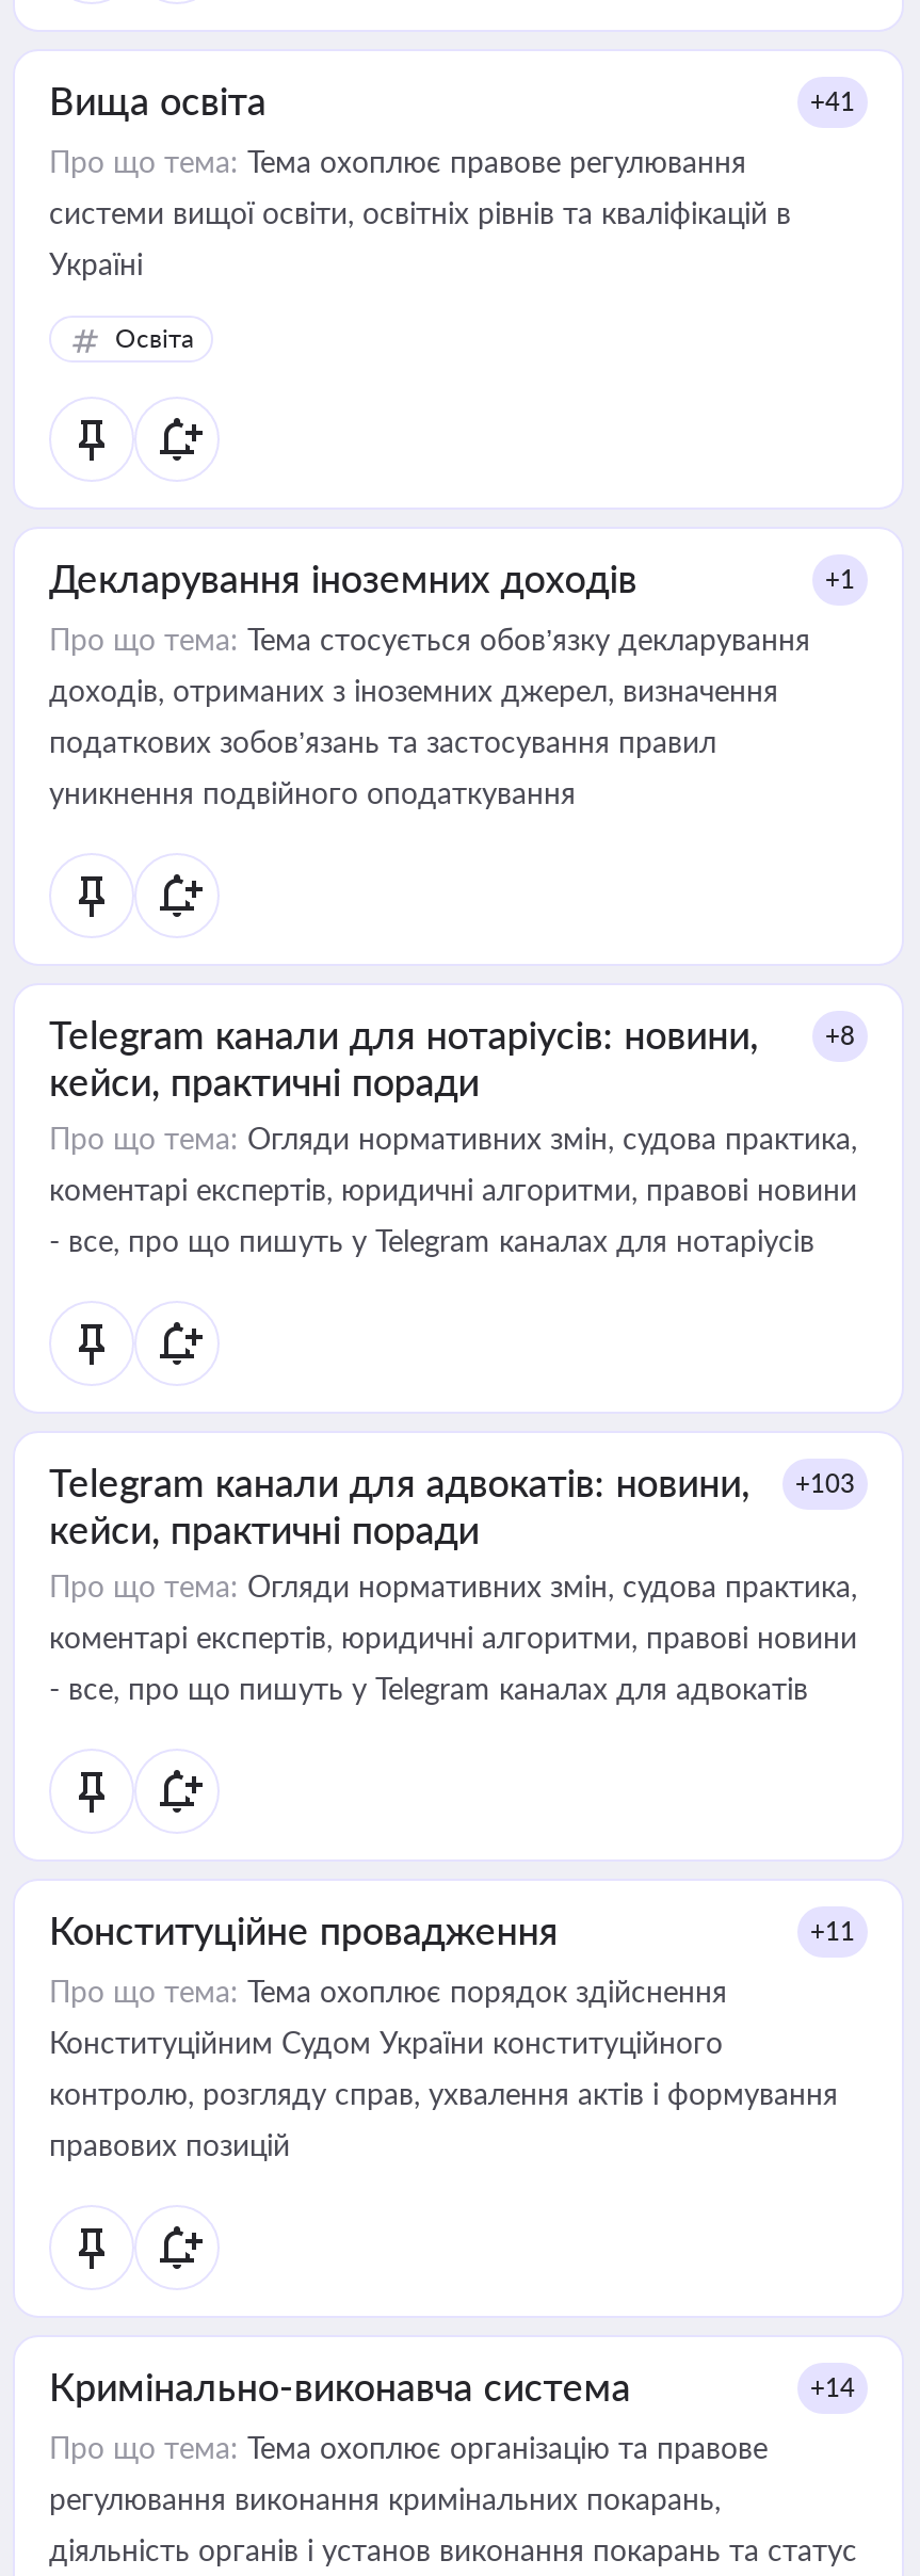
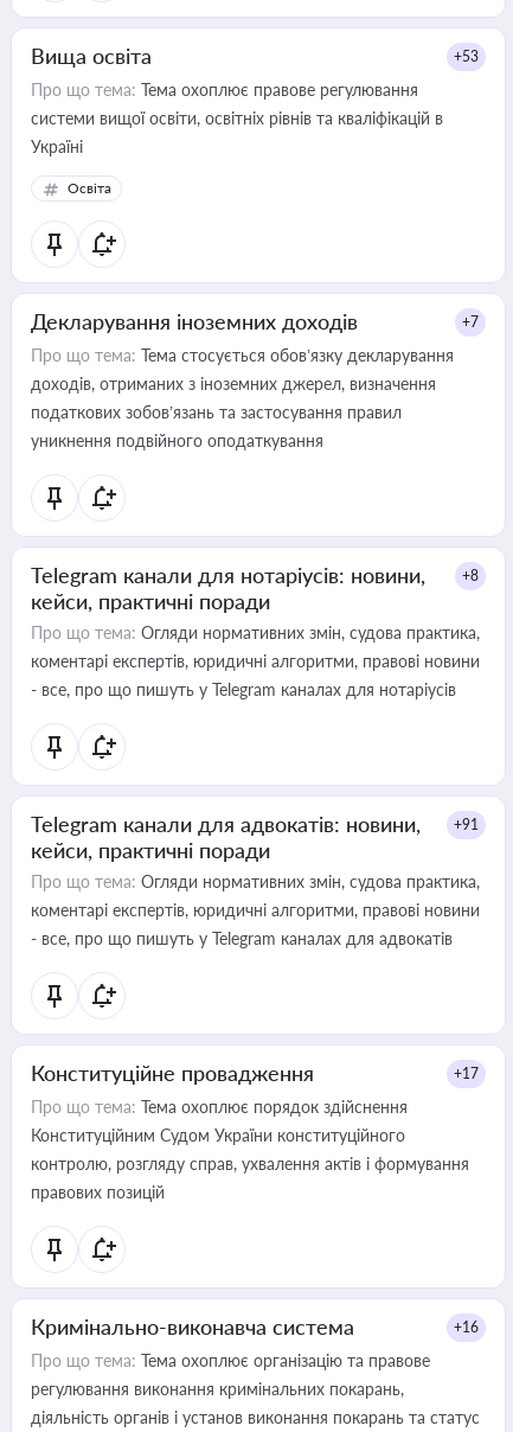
[810,85,855,117] +41 -> [454,47,479,65] +53
[825,563,855,595] +1 -> [462,313,479,331] +7
[49,1459,855,1506] Telegram канали для адвокатів: новини, +103 -> [31,811,479,837] Telegram канали для адвокатів: новини, +91
[810,1915,855,1947] +11 -> [454,1065,479,1082] +17
[810,2371,855,2403] +14 -> [454,1318,479,1336] +16

